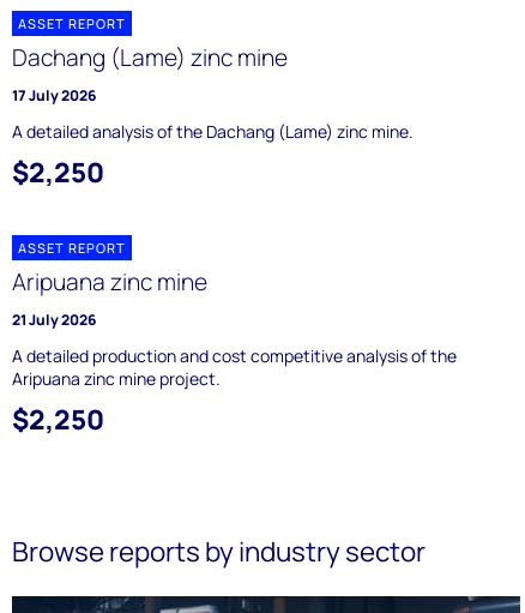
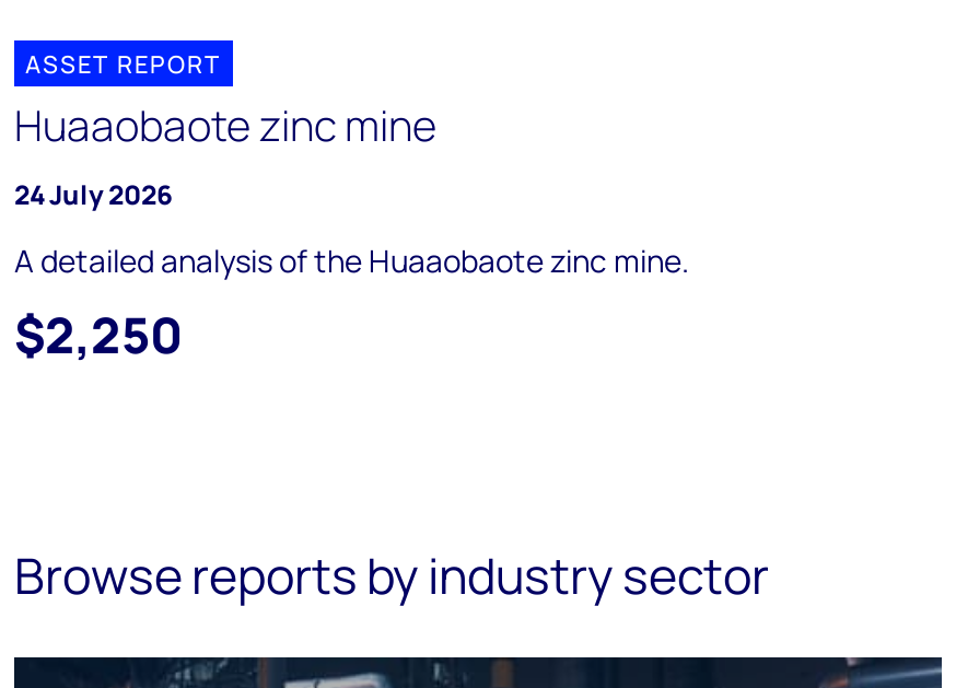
[12,42,457,390] Dachang (Lame) zinc mine | 17 July 2026 | A detailed analysis of the Dachang (Lame) zinc mine. | $2,250 | ASSET REPORT | Aripuana zinc mine | 21 July 2026 | A detailed production and cost competitive analysis of the | Aripuana zinc mine project. -> [14,97,690,281] Huaaobaote zinc mine | 24 July 2026 | A detailed analysis of the Huaaobaote zinc mine.

